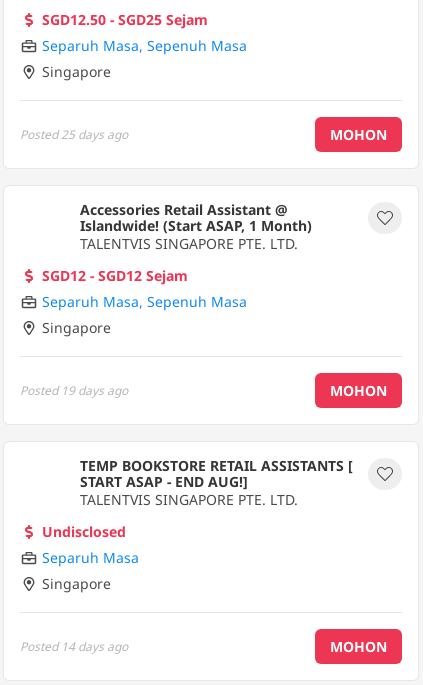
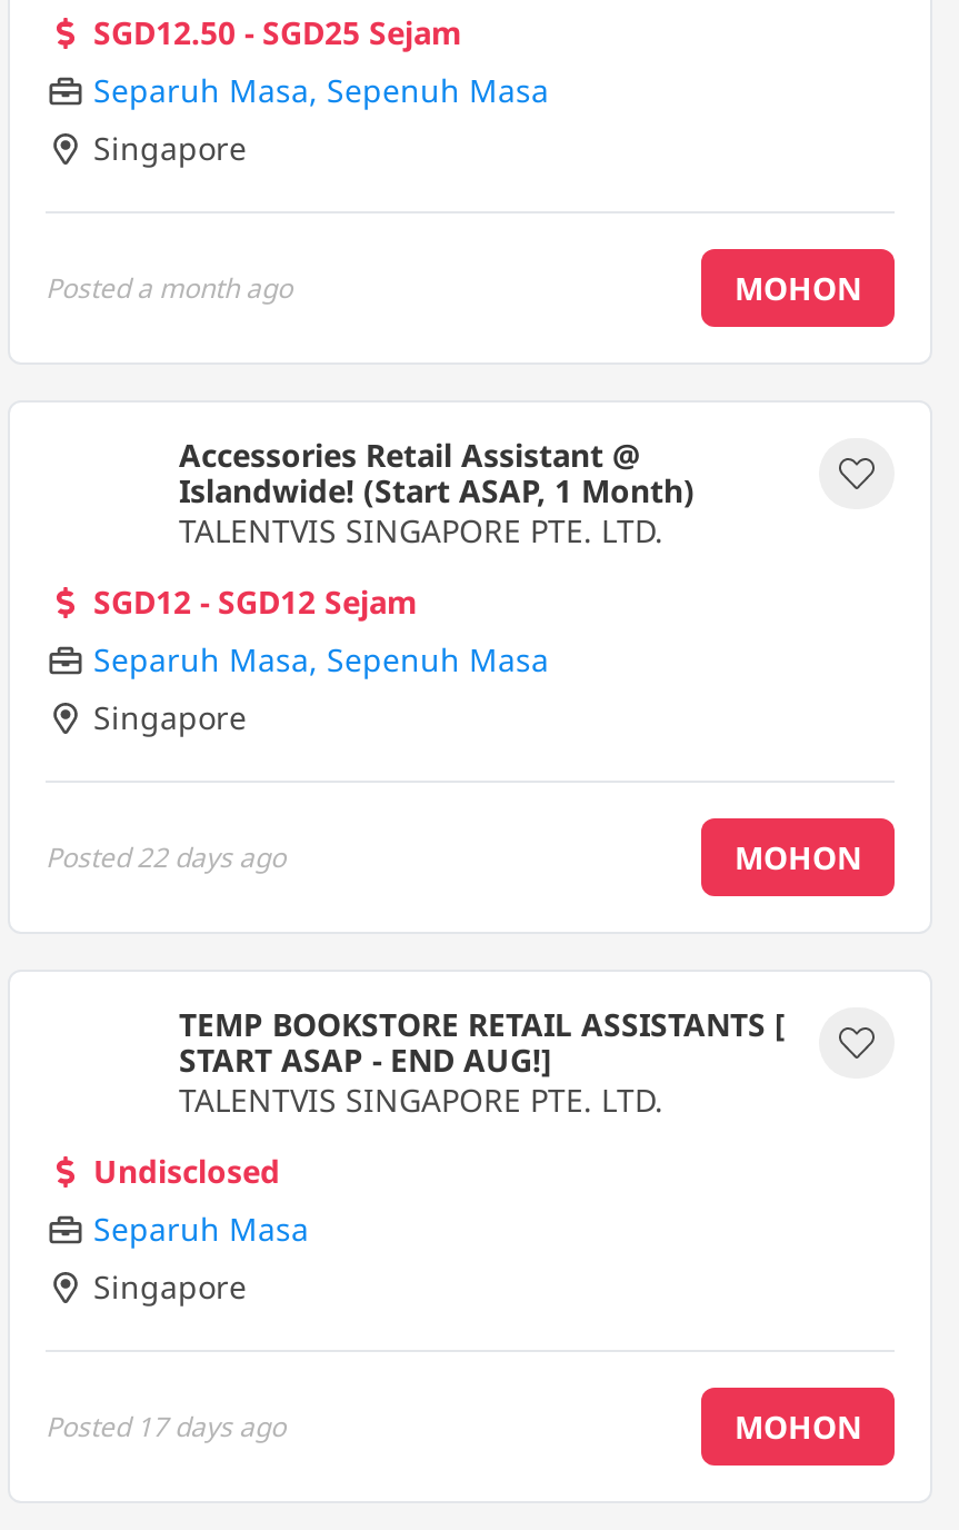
[20,125,128,142] Posted25 days ago -> [46,268,292,306] Posteda month ago
[20,381,128,398] Posted19 days ago -> [46,837,286,875] Posted22 days ago
[20,637,128,654] Posted 14 days ago -> [46,1407,286,1444] Posted 17 days ago

